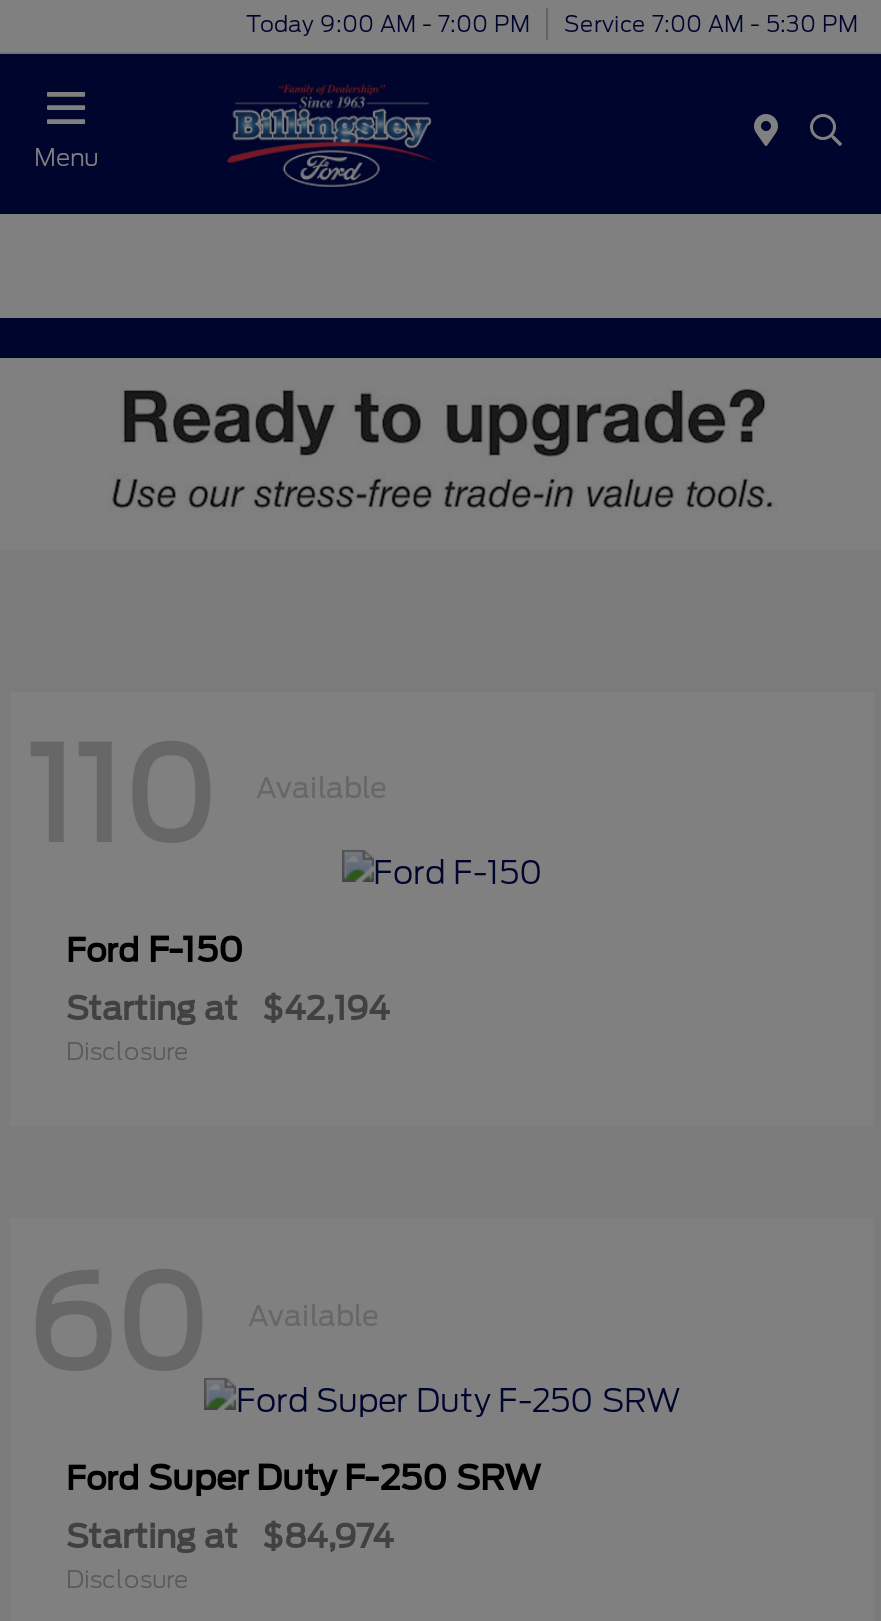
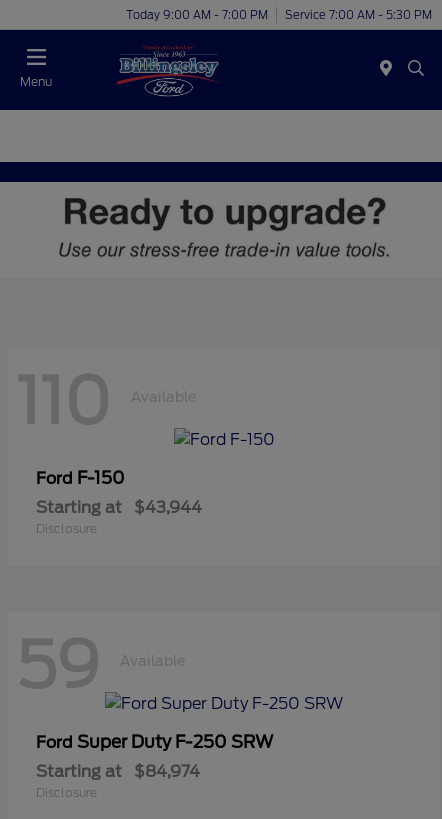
[66,991,390,1029] Starting at $42,194 -> [36,498,202,517] Starting at $43,944
[26,1248,208,1400] 60 -> [16,627,100,703] 59

